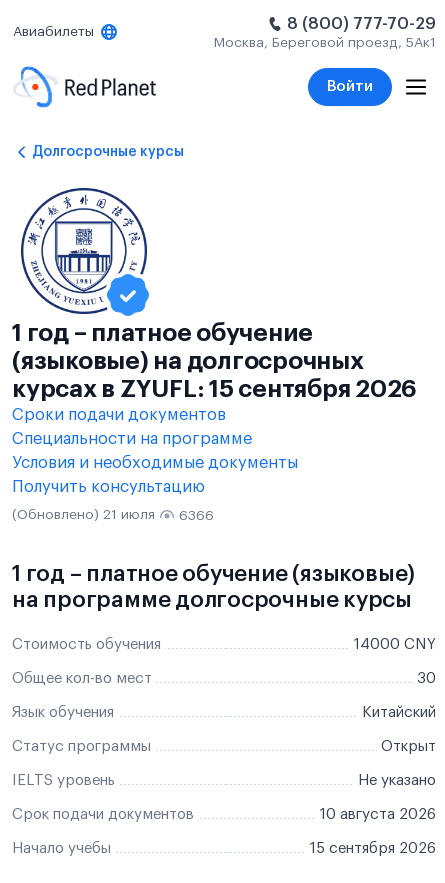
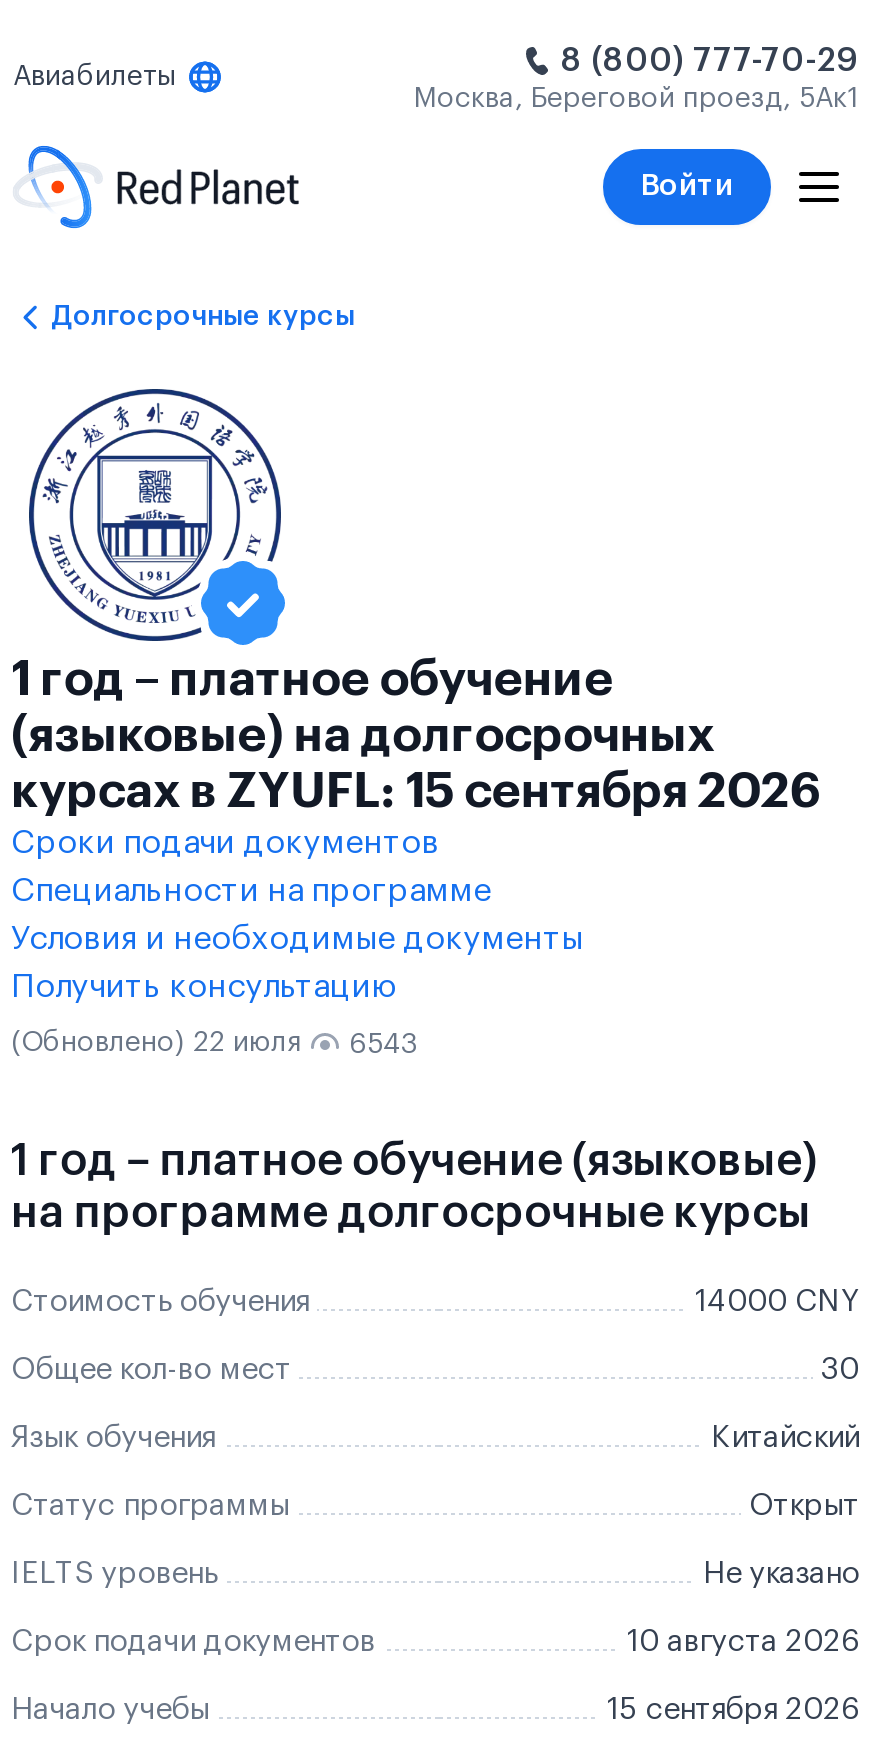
[12,508,155,522] (Обновлено) 21 июля -> [11,1029,301,1057] (Обновлено) 22 июля
[179,509,214,523] 6366 -> [349,1031,417,1059] 6543

